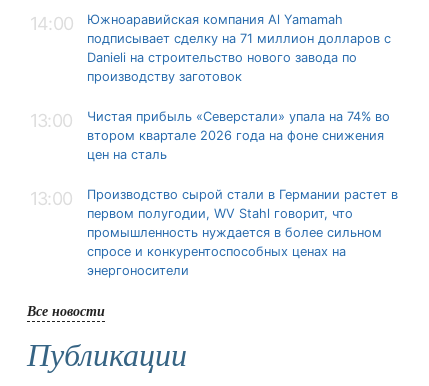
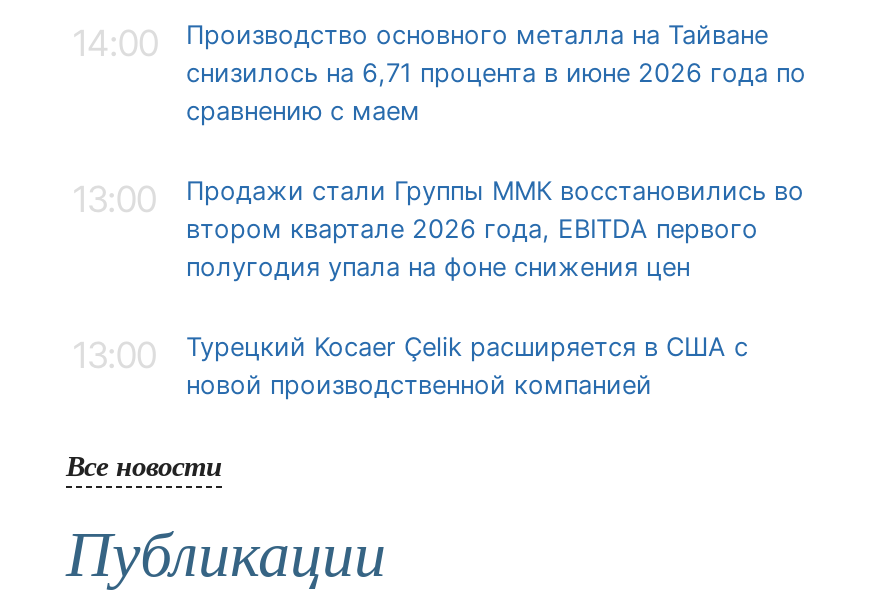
[87,12,391,84] Южноаравийская компания Al Yamamah | подписывает сделку на 71 миллион долларов с | Danieli на строительство нового завода по | производству заготовок -> [186,20,806,126] Производство основного металла на Тайване | снизилось на 6,71 процента в июне 2026 года по | сравнению с маем
[87,109,390,162] Чистая прибыль «Северстали» упала на 74% во | втором квартале 2026 года на фоне снижения | цен на сталь -> [186,176,804,282] Продажи стали Группы ММК восстановились во | втором квартале 2026 года, EBITDA первого | полугодия упала на фоне снижения цен
[87,187,398,278] Производство сырой стали в Германии растет в | первом полугодии, WV Stahl говорит, что | промышленность нуждается в более сильном | спросе и конкурентоспособных ценах на | энергоносители -> [186,332,748,400] Турецкий Kocaer Çelik расширяется в США с | новой производственной компанией

